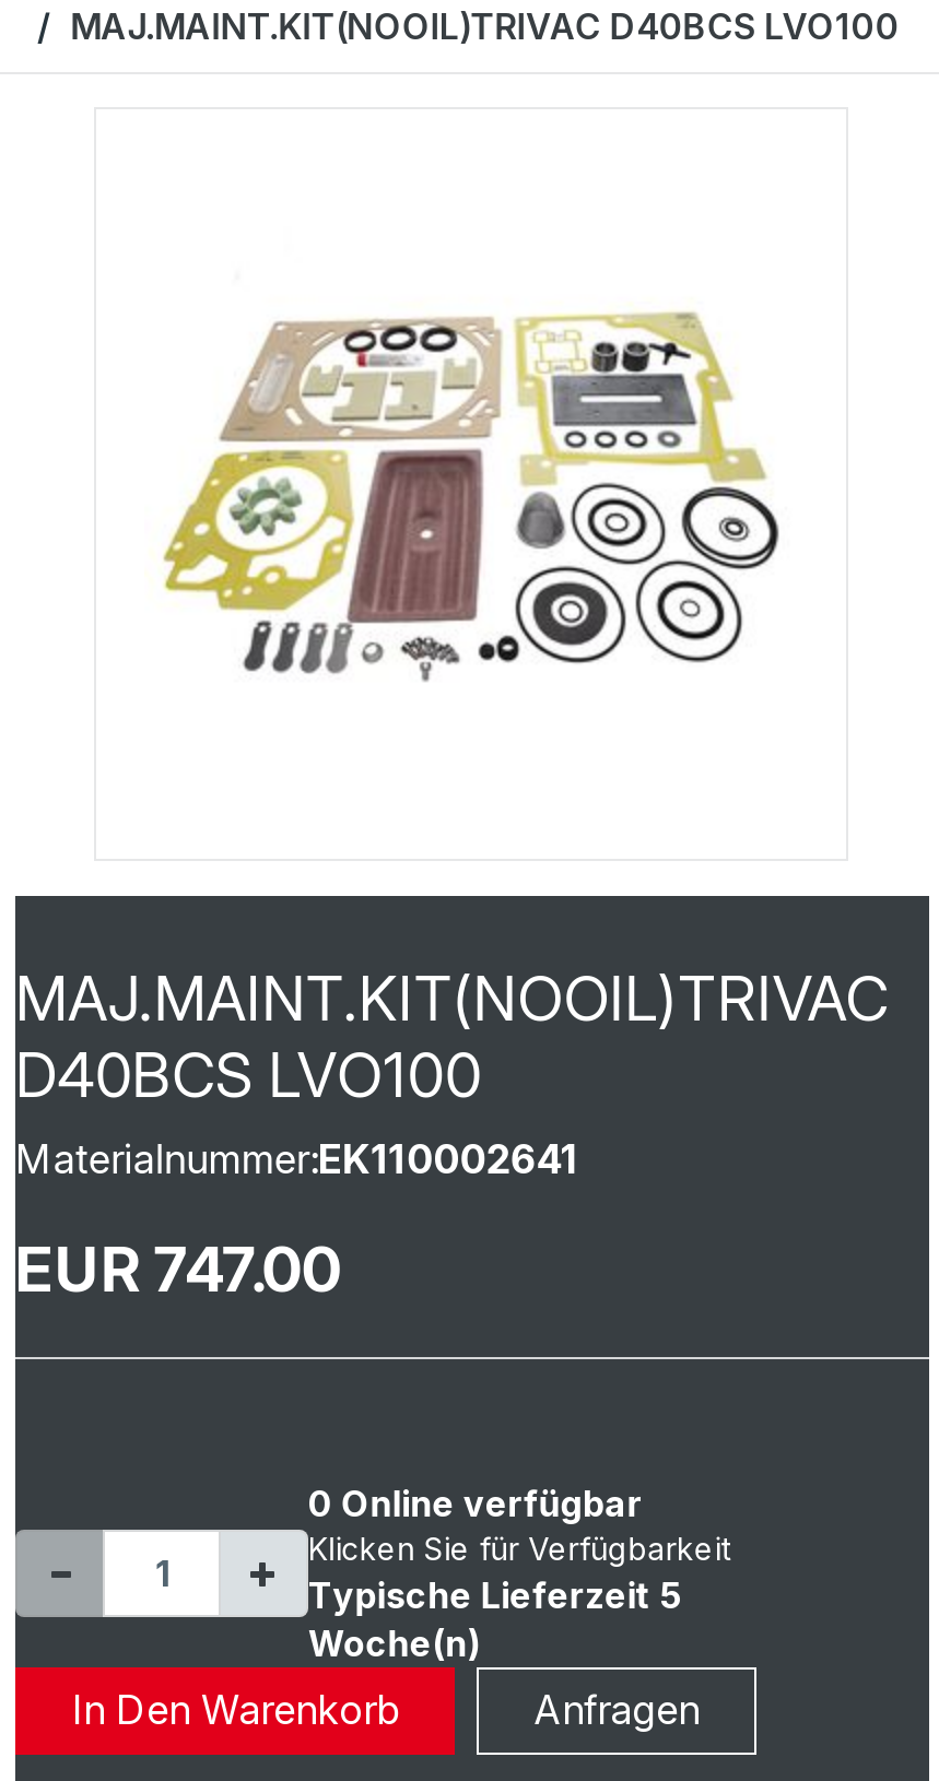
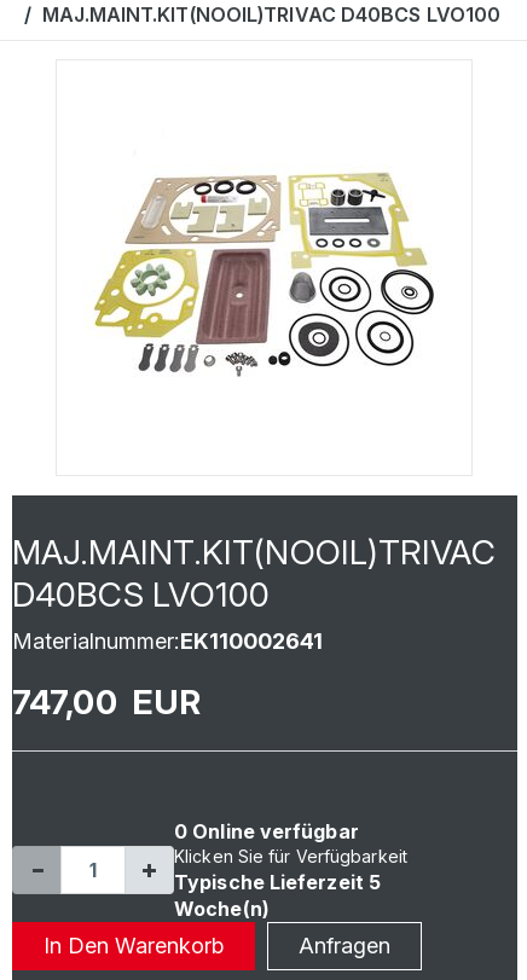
[15,1232,341,1307] EUR 747.00 -> [12,682,201,723] 747,00 EUR

